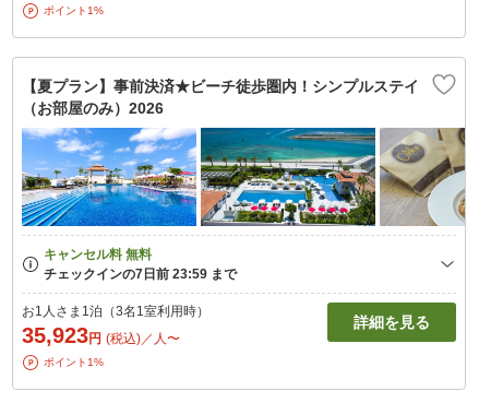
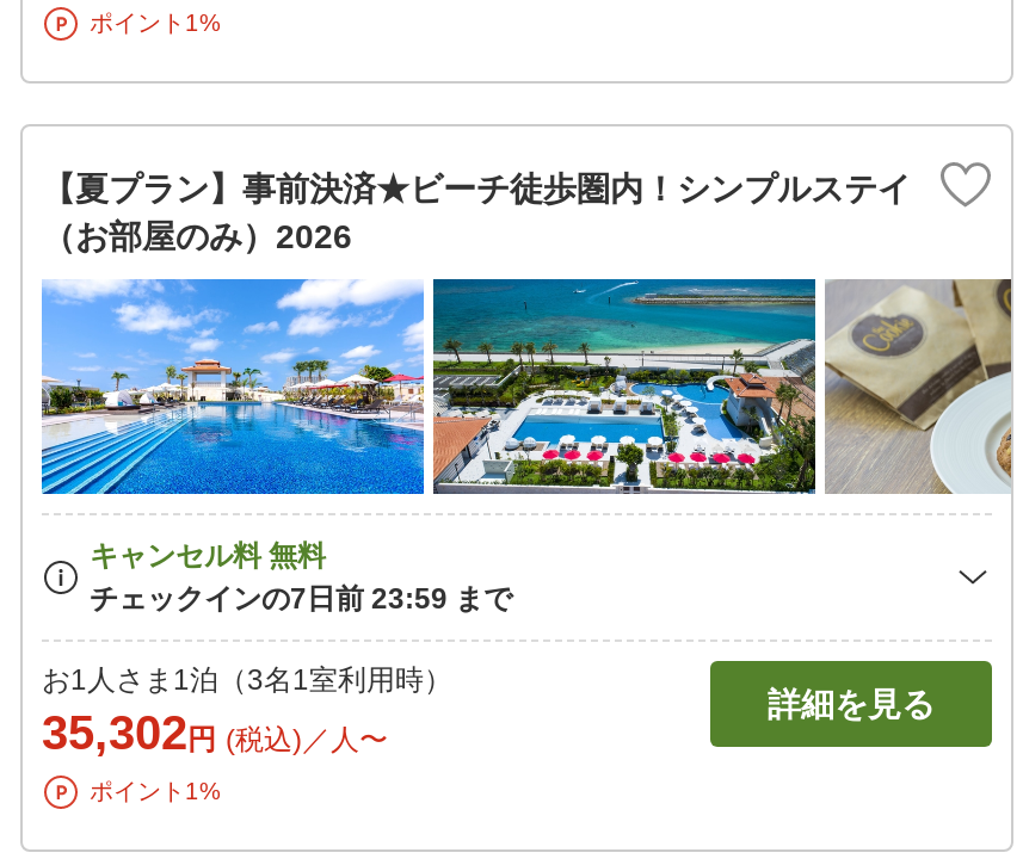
[22,323,180,347] 35,923円 (税込)／人〜 -> [42,706,388,759] 35,302円 (税込)／人〜

